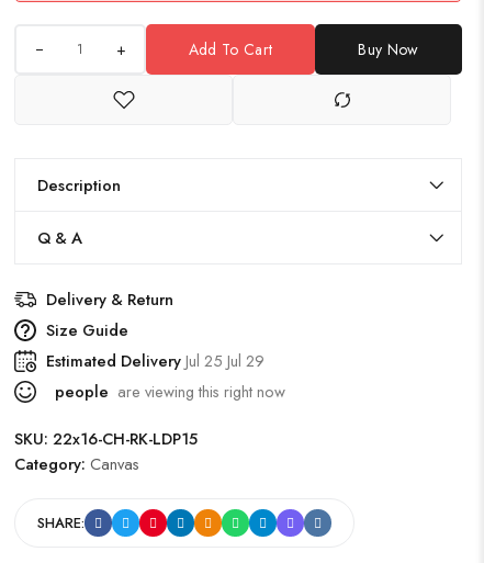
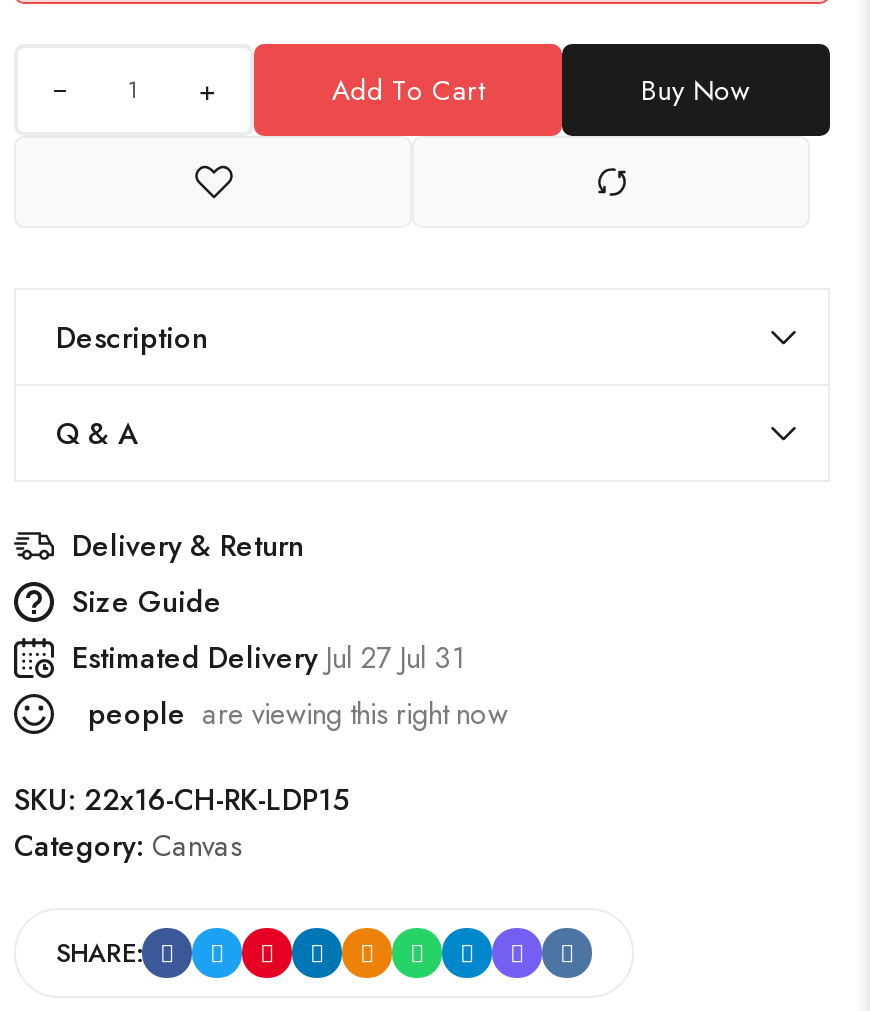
[46,349,264,372] Estimated Delivery Jul 25 Jul 29 -> [72,636,464,678] Estimated Delivery Jul 27 Jul 31

